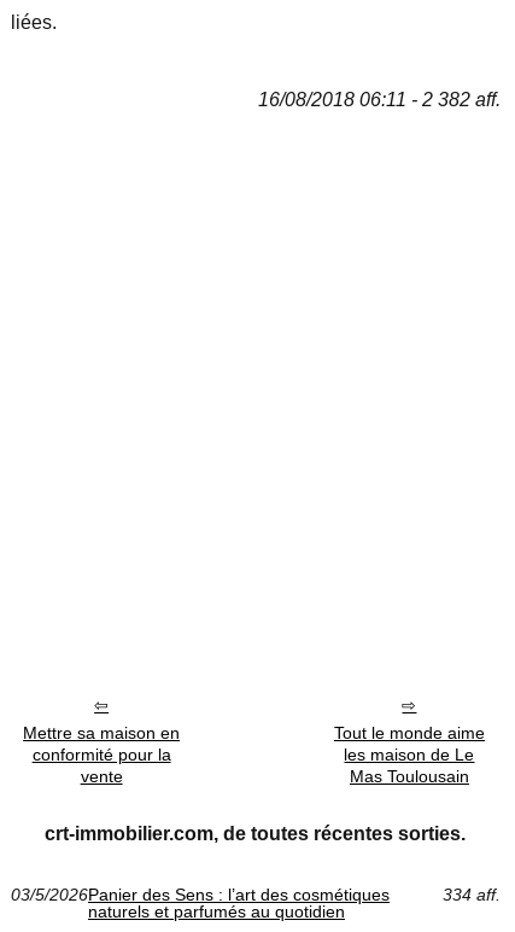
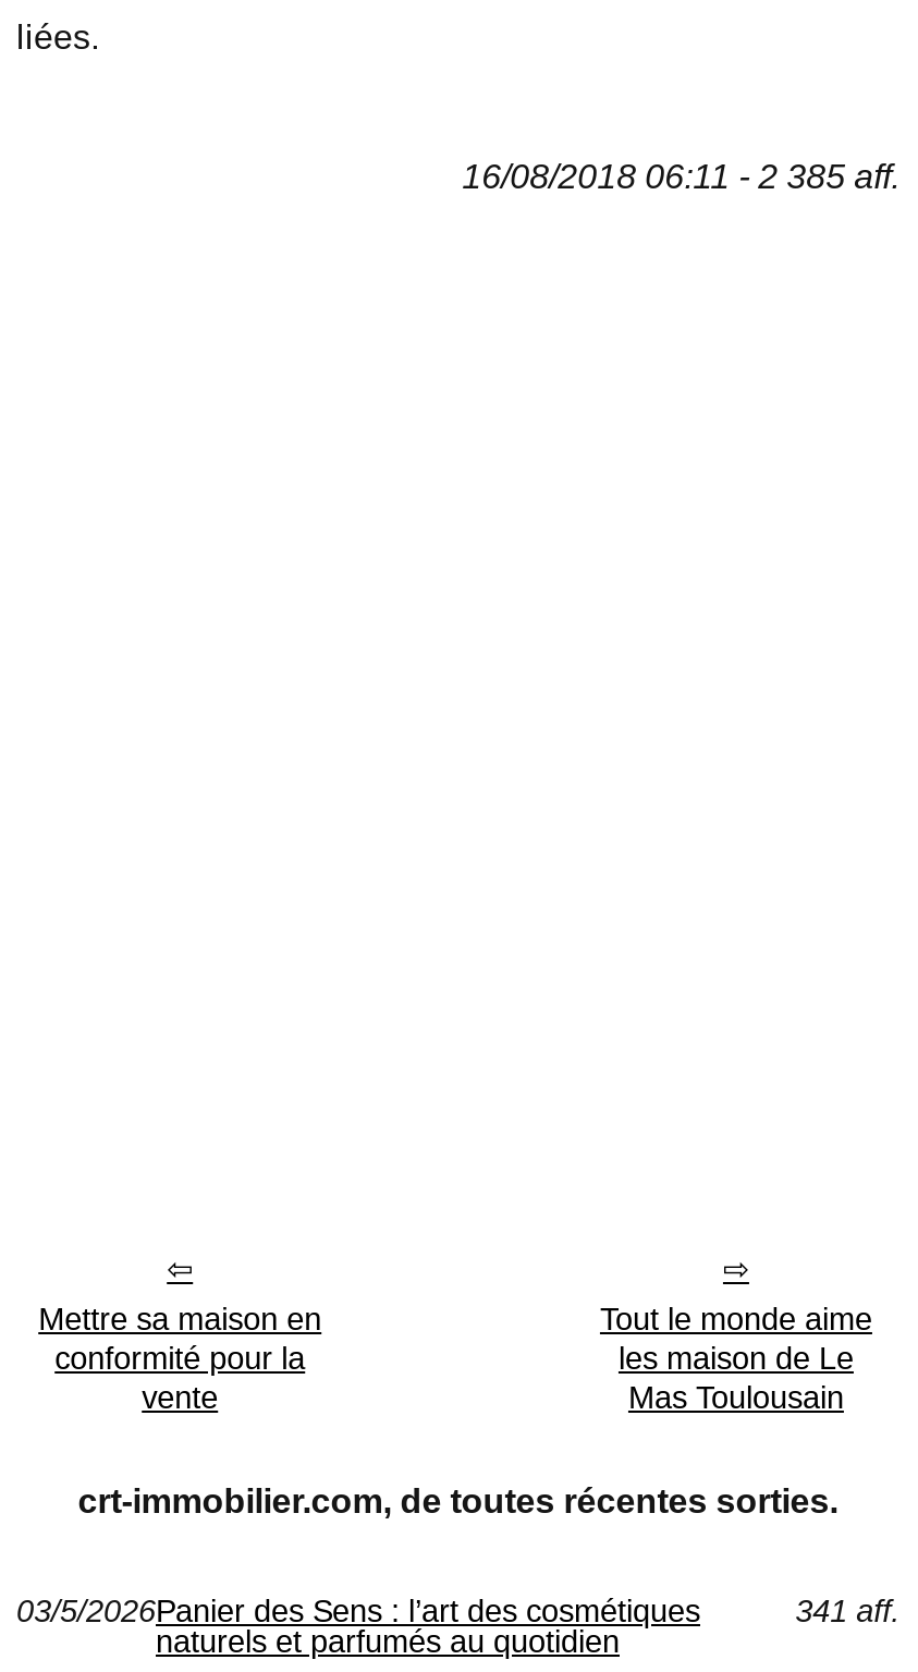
[258,89,500,110] 16/08/2018 06:11 - 2 382 aff. -> [462,158,900,195] 16/08/2018 06:11 - 2 385 aff.
[442,885,500,904] 334 aff. -> [795,1593,900,1628] 341 aff.

